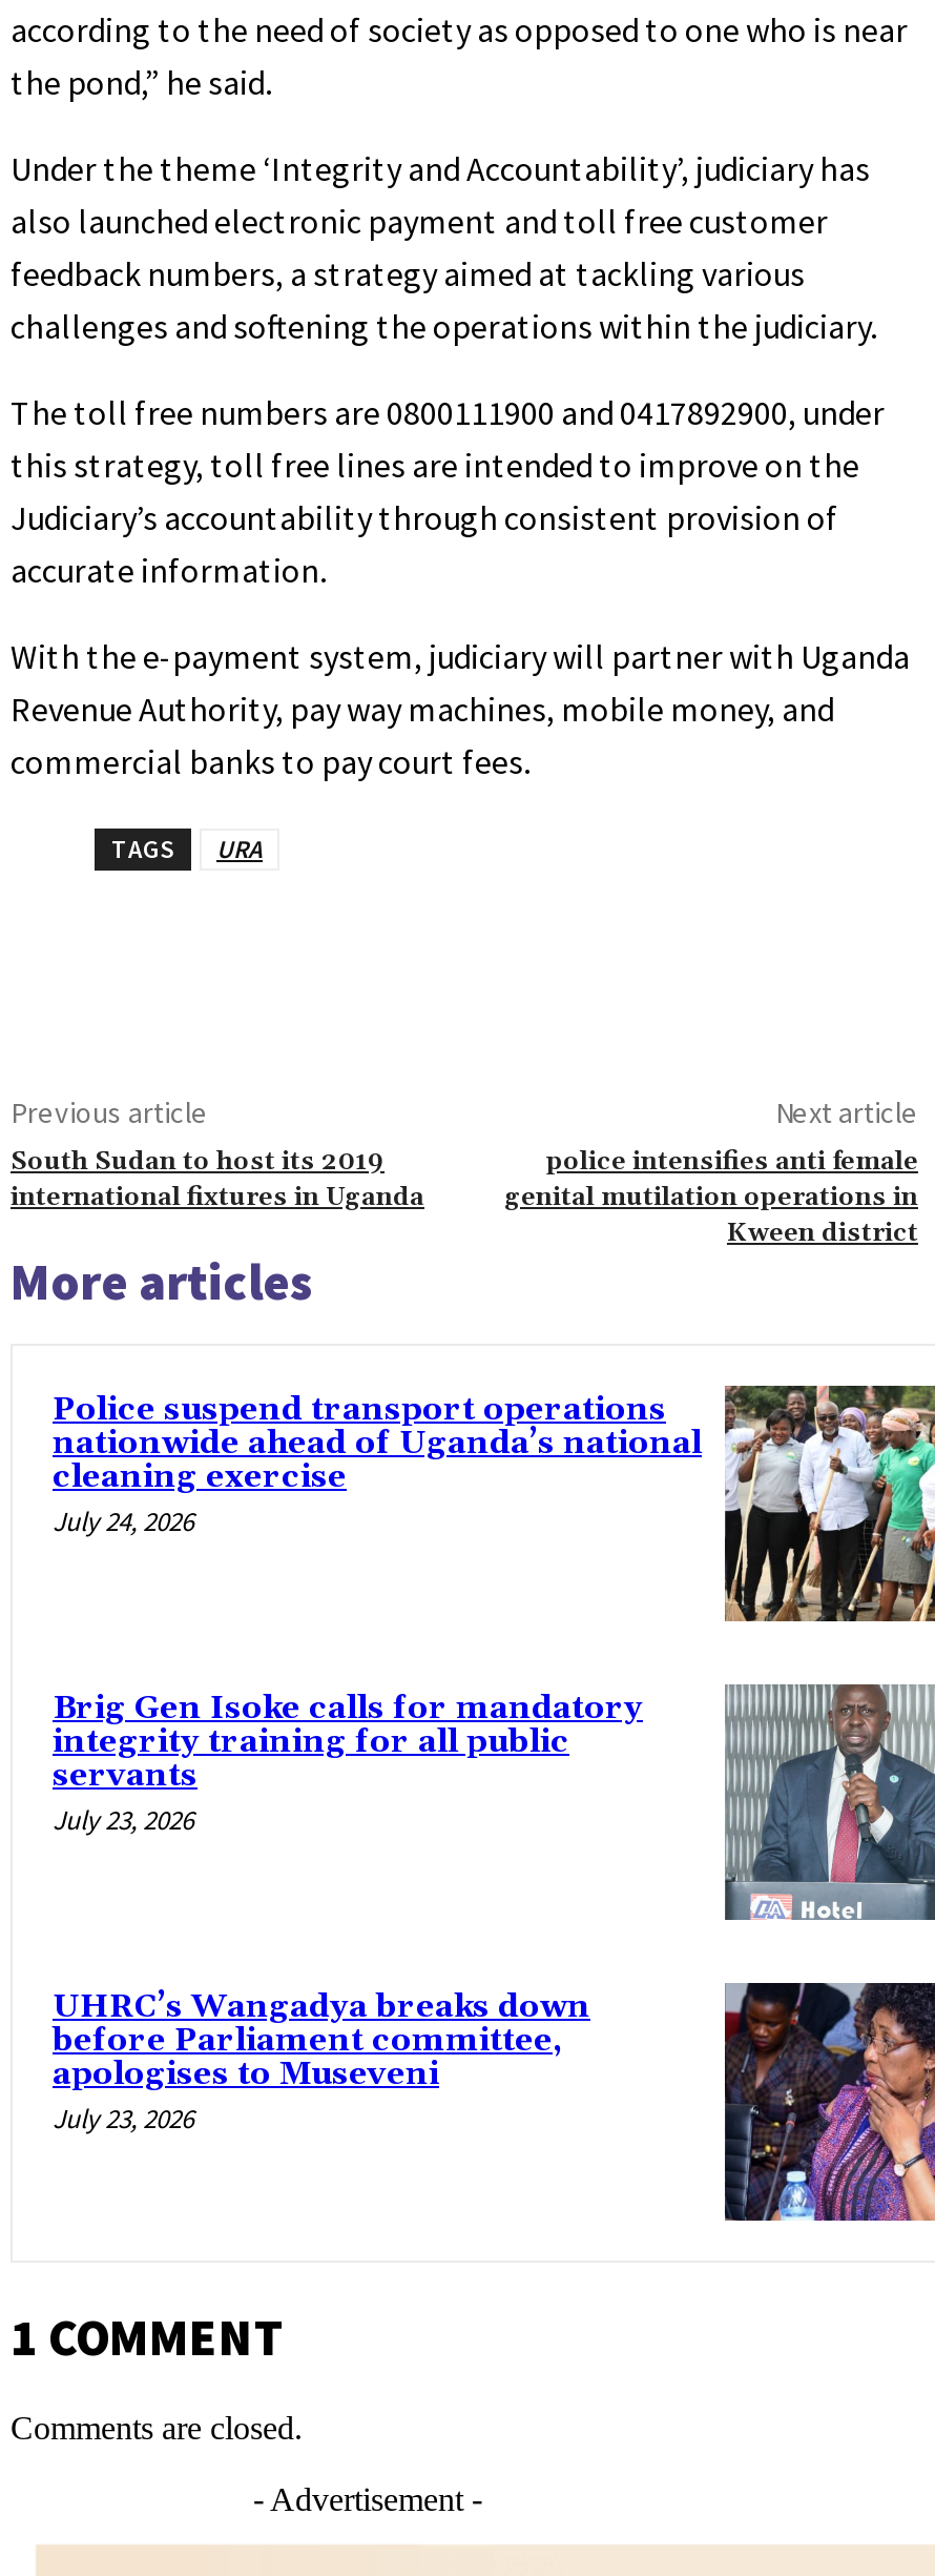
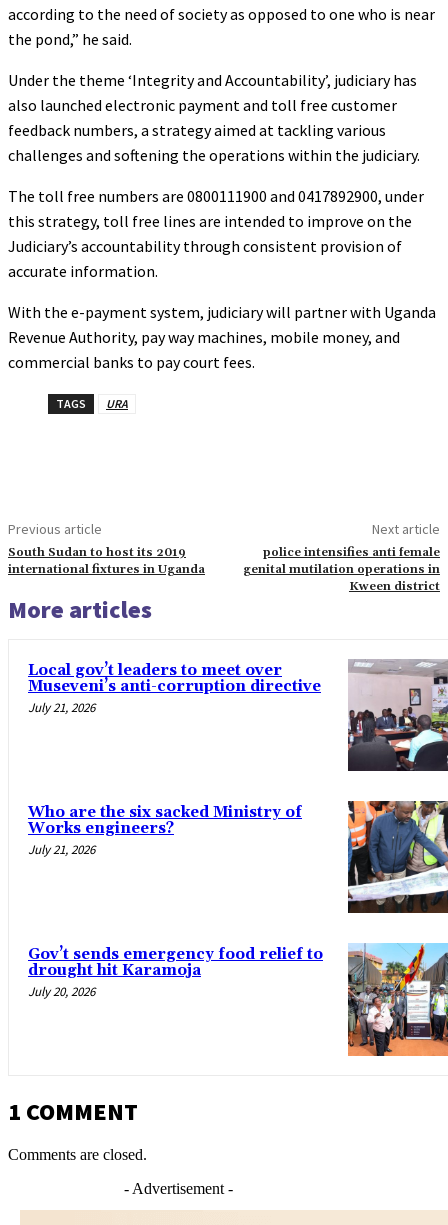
[53,1386,929,1623] [image] | Police suspend transport operations | nationwide ahead of Uganda’s national | cleaning exercise | July 24, 2026 -> [28,659,445,772] [image] | Local gov’t leaders to meet over | Museveni’s anti-corruption directive | July 21, 2026
[53,1689,643,1838] Brig Gen Isoke calls for mandatory | integrity training for all public | servants | July 23, 2026 -> [28,803,302,858] Who are the six sacked Ministry of | Works engineers? | July 21, 2026
[723,1682,929,1922] [image] -> [347,800,445,914] [image]
[53,1988,590,2137] UHRC’s Wangadya breaks down | before Parliament committee, | apologises to Museveni | July 23, 2026 -> [28,945,323,1000] Gov’t sends emergency food relief to | drought hit Karamoja | July 20, 2026
[723,1981,929,2223] [image] -> [347,943,445,1057] [image]

